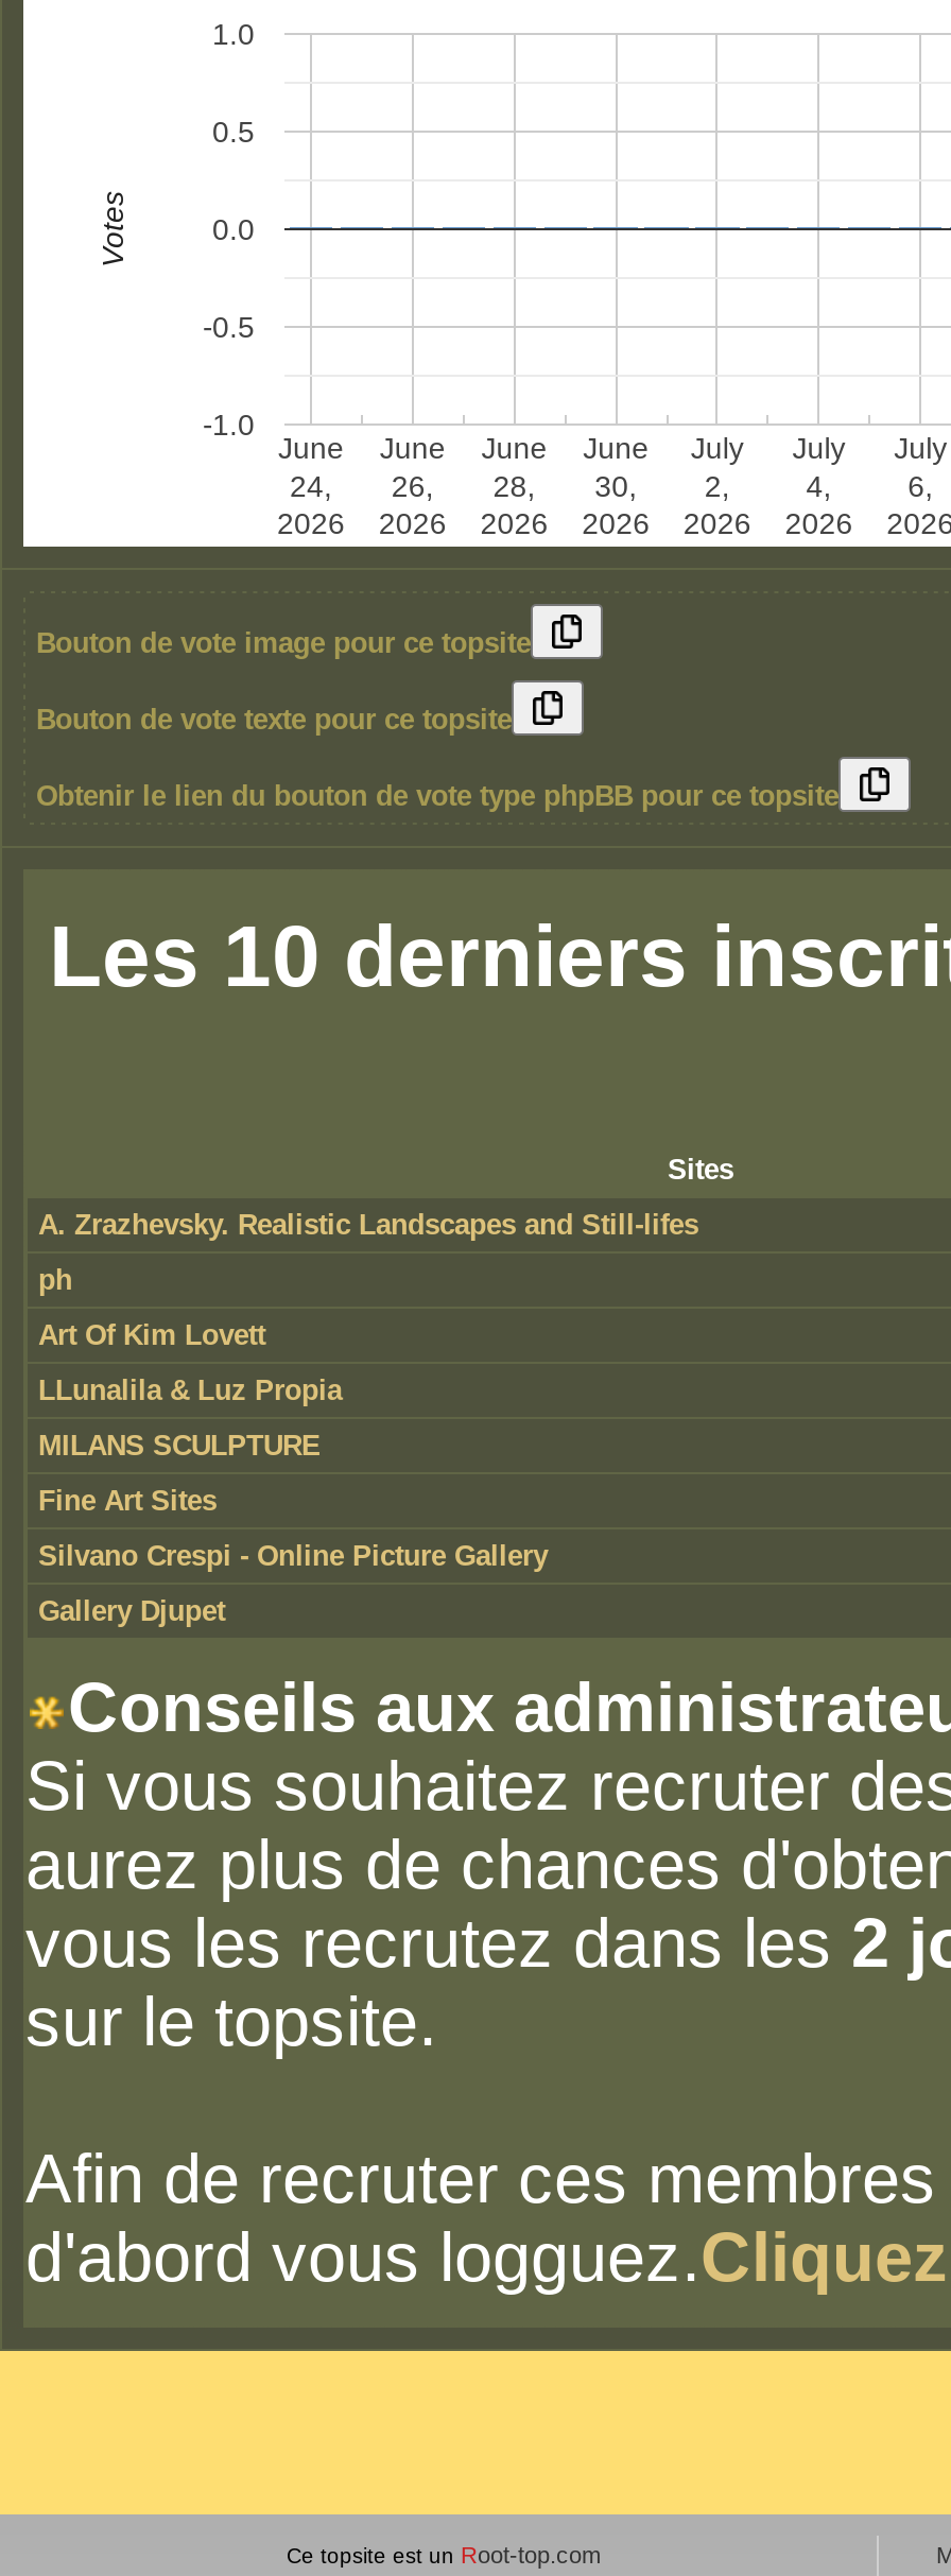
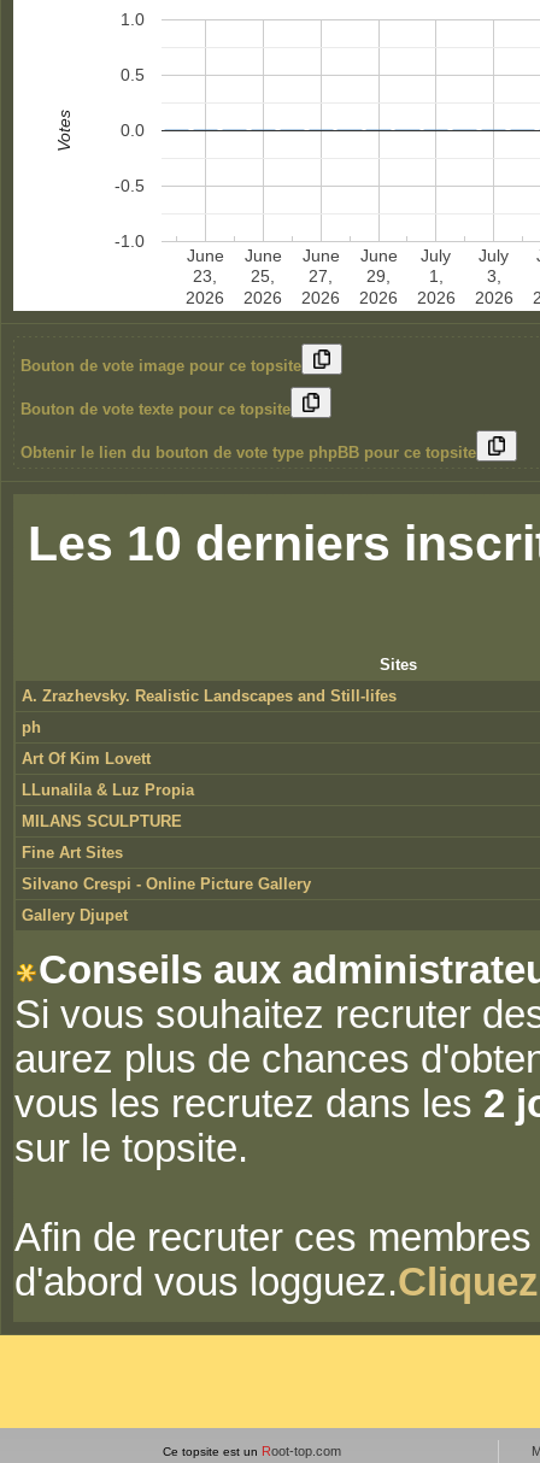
[290,470,332,503] 24, -> [193,267,217,286] 23,
[391,470,434,503] 26, -> [251,267,275,286] 25,
[493,470,535,503] 28, -> [309,267,333,286] 27,
[595,470,637,503] 30, -> [366,267,391,286] 29,
[705,470,730,503] 2, -> [429,267,443,286] 1,
[806,470,832,503] 4, -> [487,267,501,286] 3,
[908,470,933,503] 6, -> none

